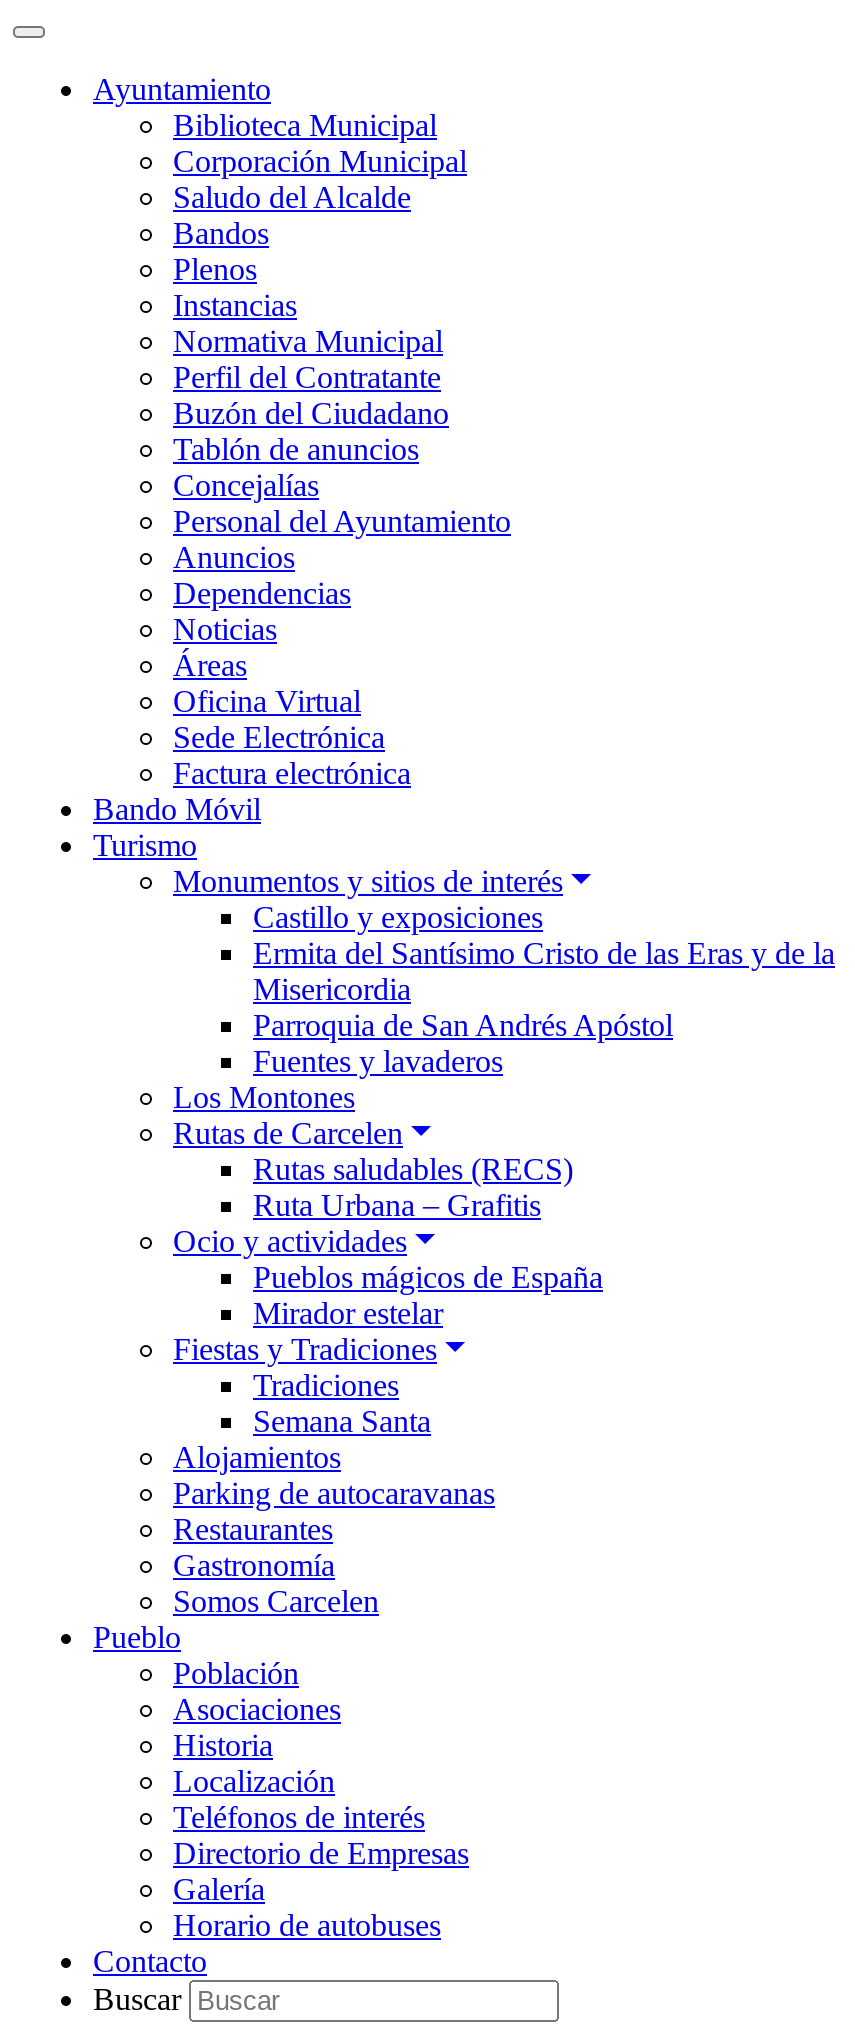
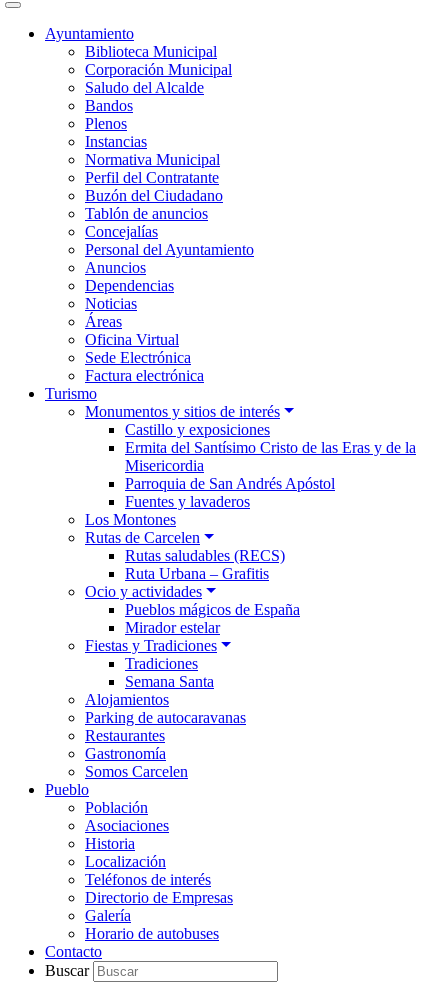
[93,792,261,826] Bando Móvil -> none

